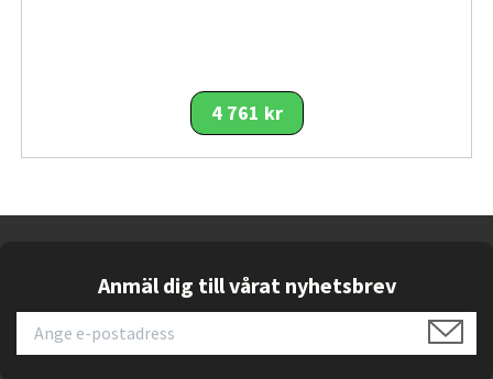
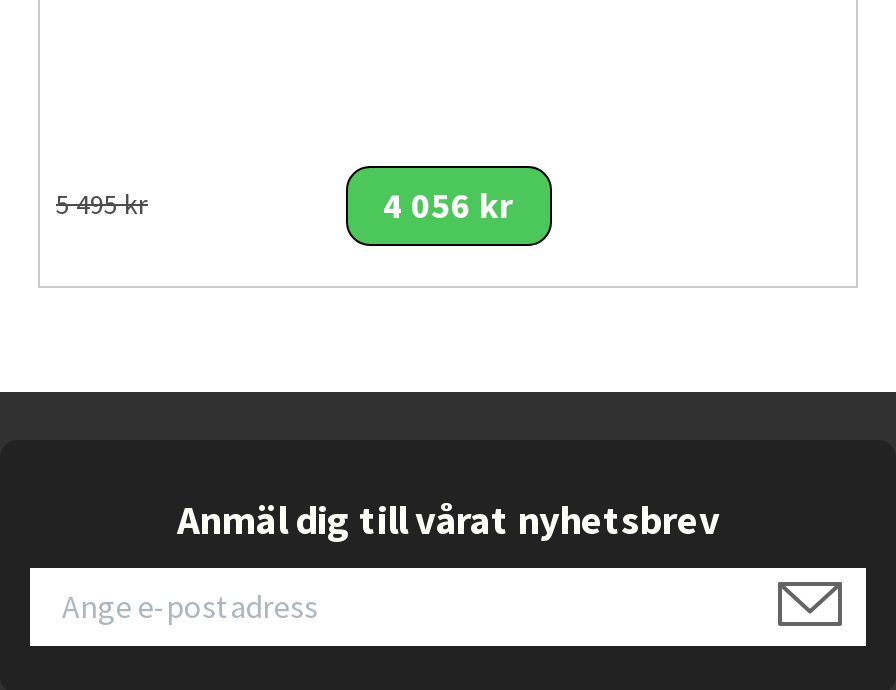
[211,100,282,125] 4 761 kr -> [56,181,513,227] 5 495 kr | 4 056 kr

